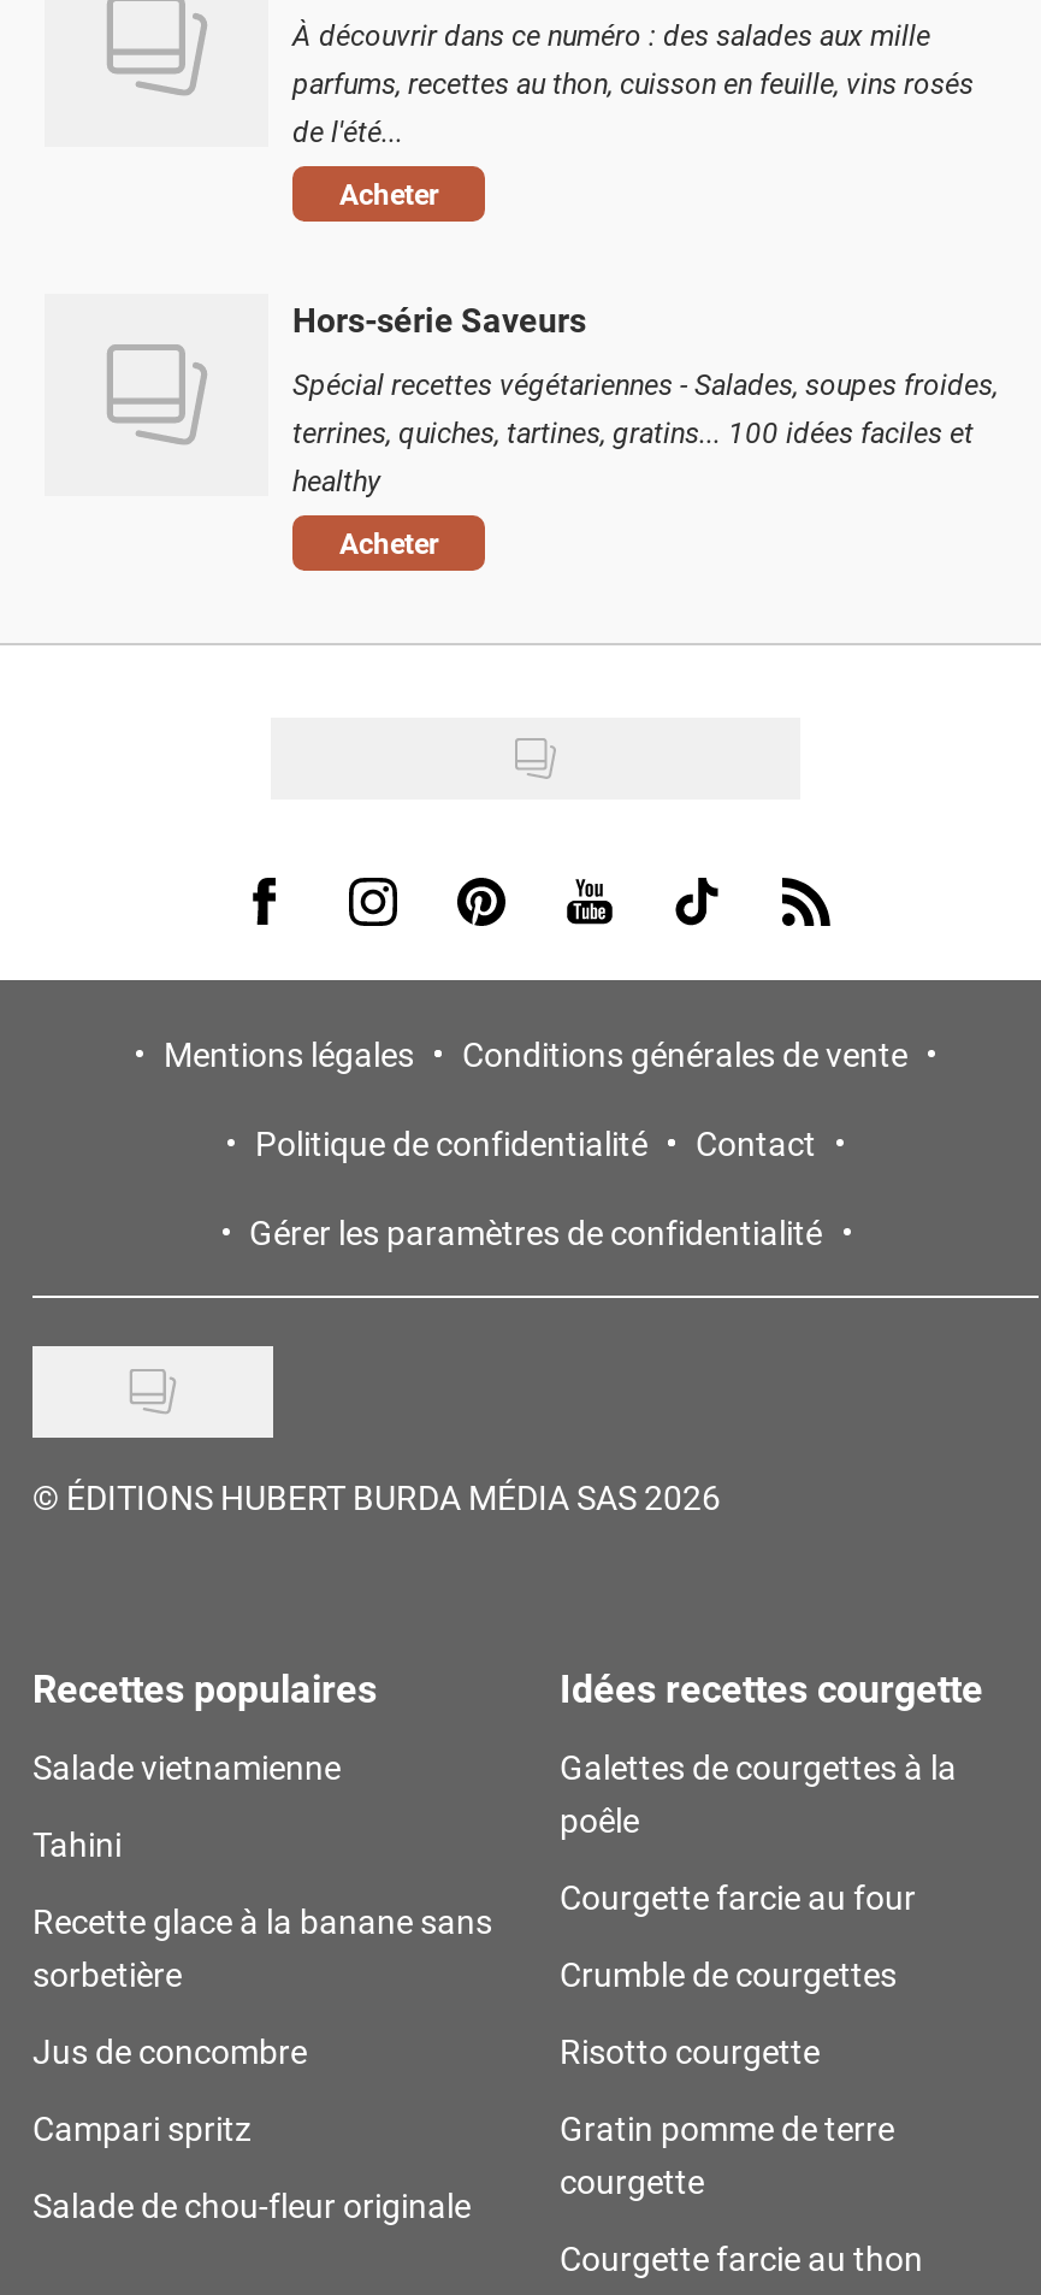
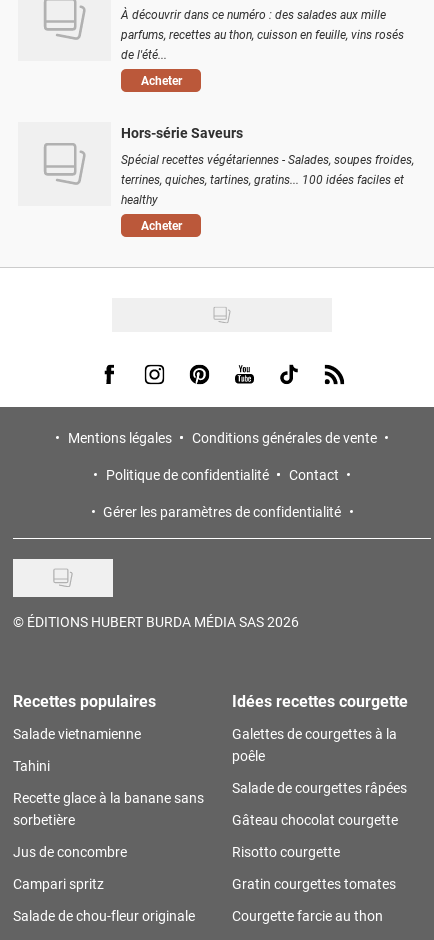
[560,1875,916,1921] Courgette farcie au four -> [232,778,407,797] Salade de courgettes râpées
[560,1952,897,1998] Crumble de courgettes -> [232,810,398,829] Gâteau chocolat courgette
[560,2106,894,2205] Gratin pomme de terre | courgette -> [232,874,396,893] Gratin courgettes tomates

